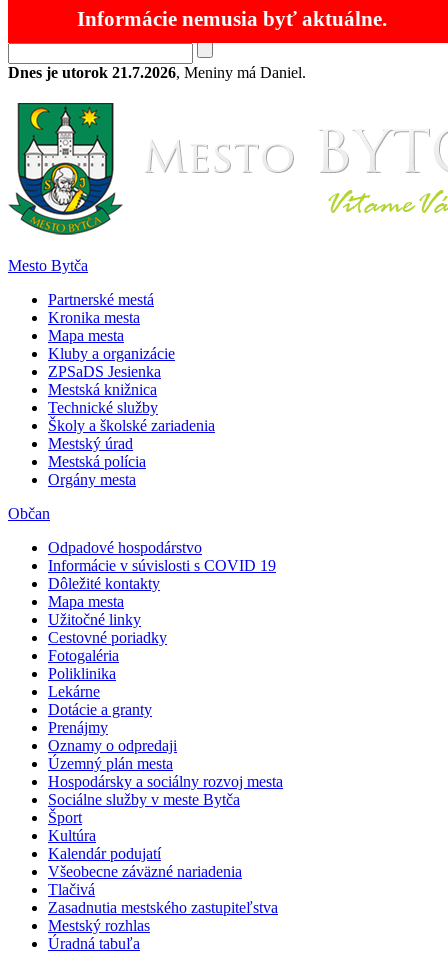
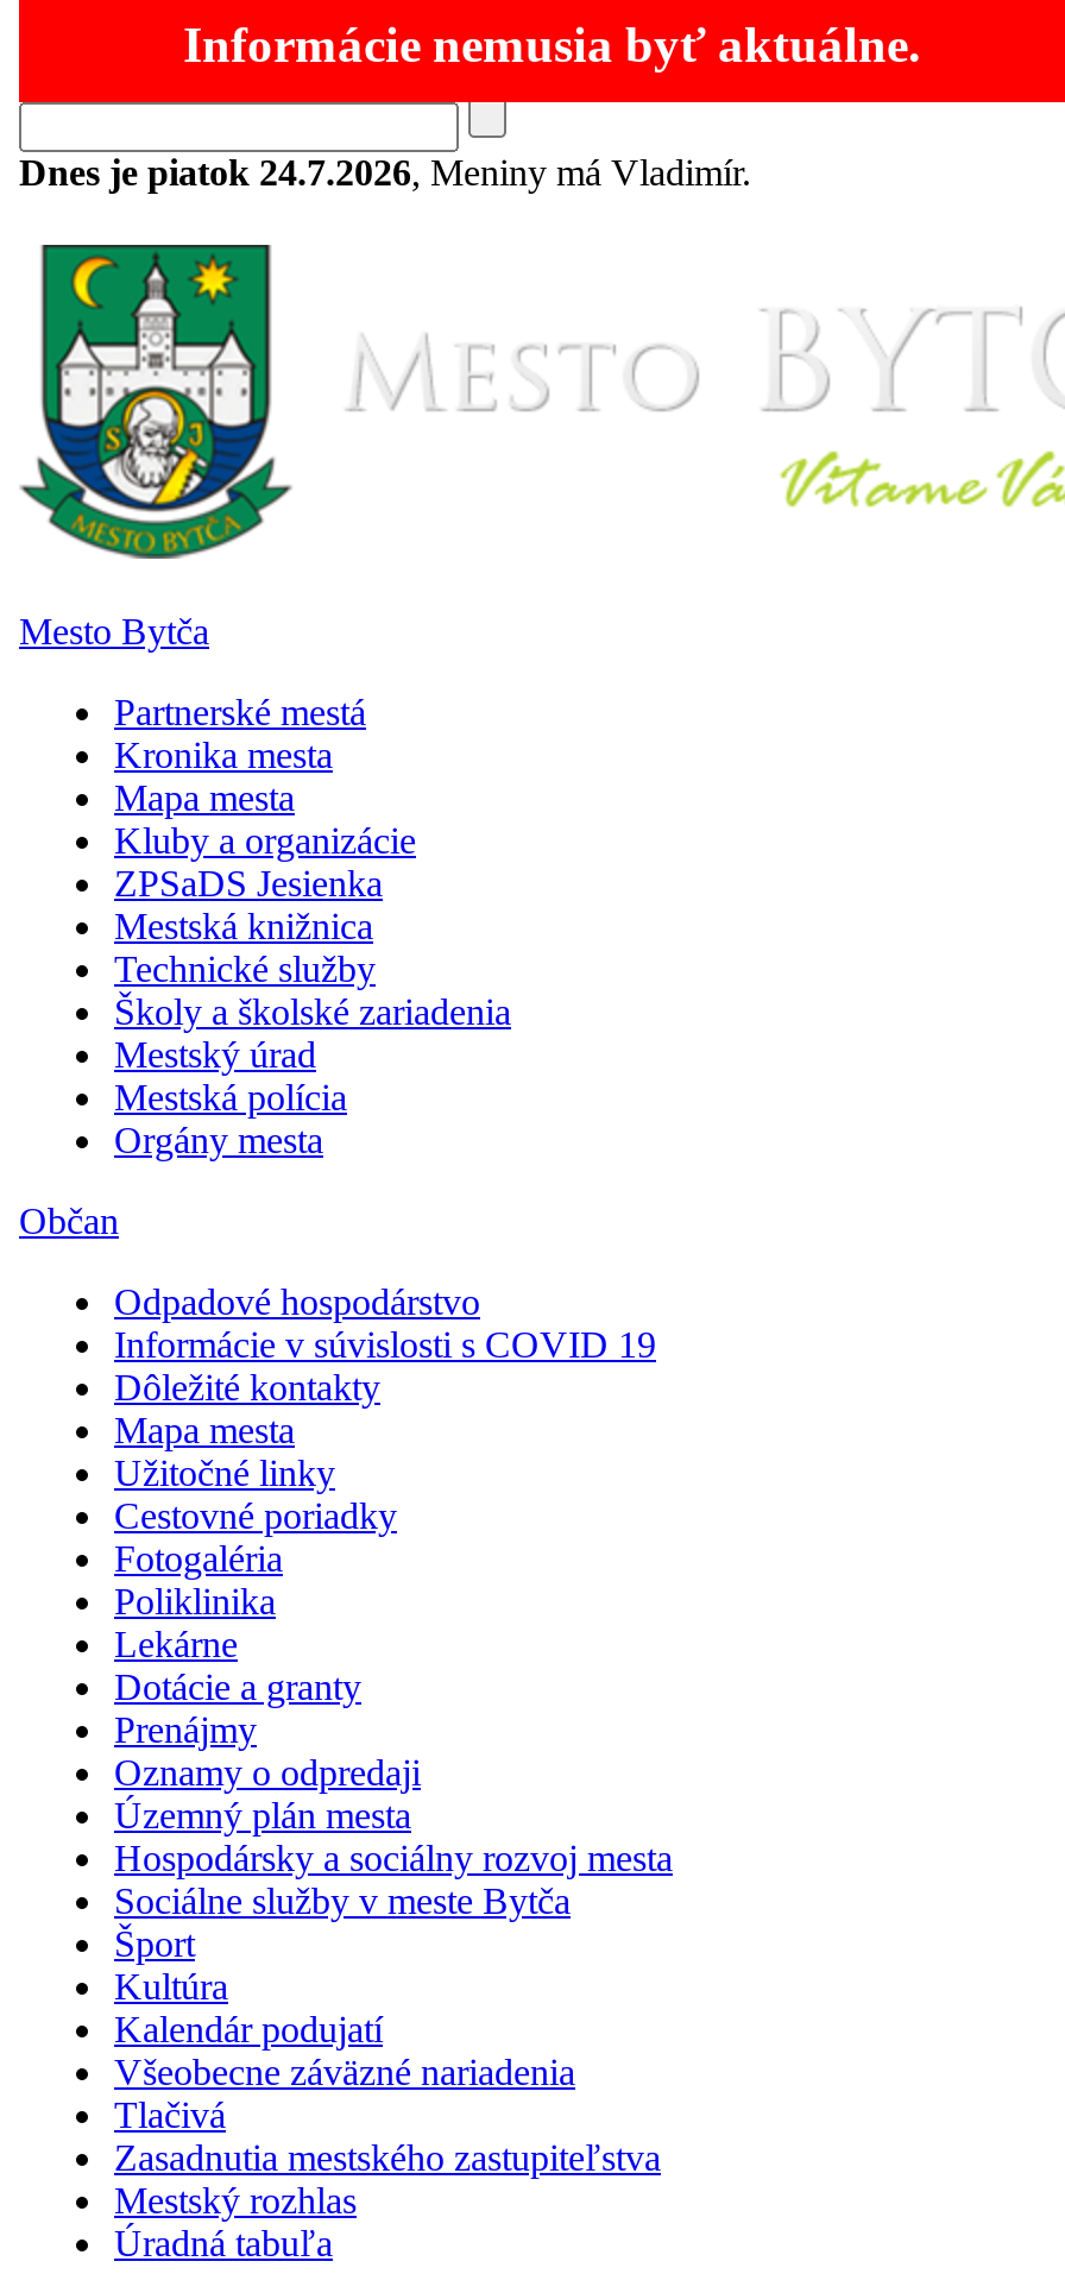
[8,64,306,81] Dnes je utorok 21.7.2026, Meniny má Daniel. -> [19,152,751,193] Dnes je piatok 24.7.2026, Meniny má Vladimír.

